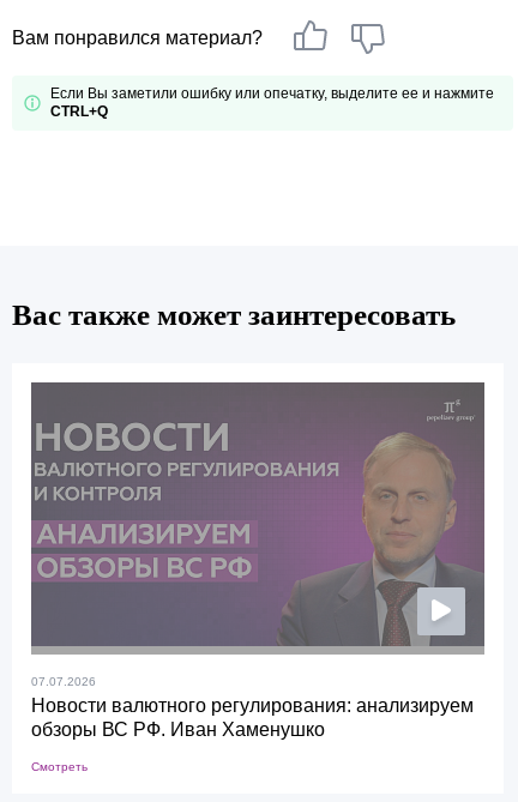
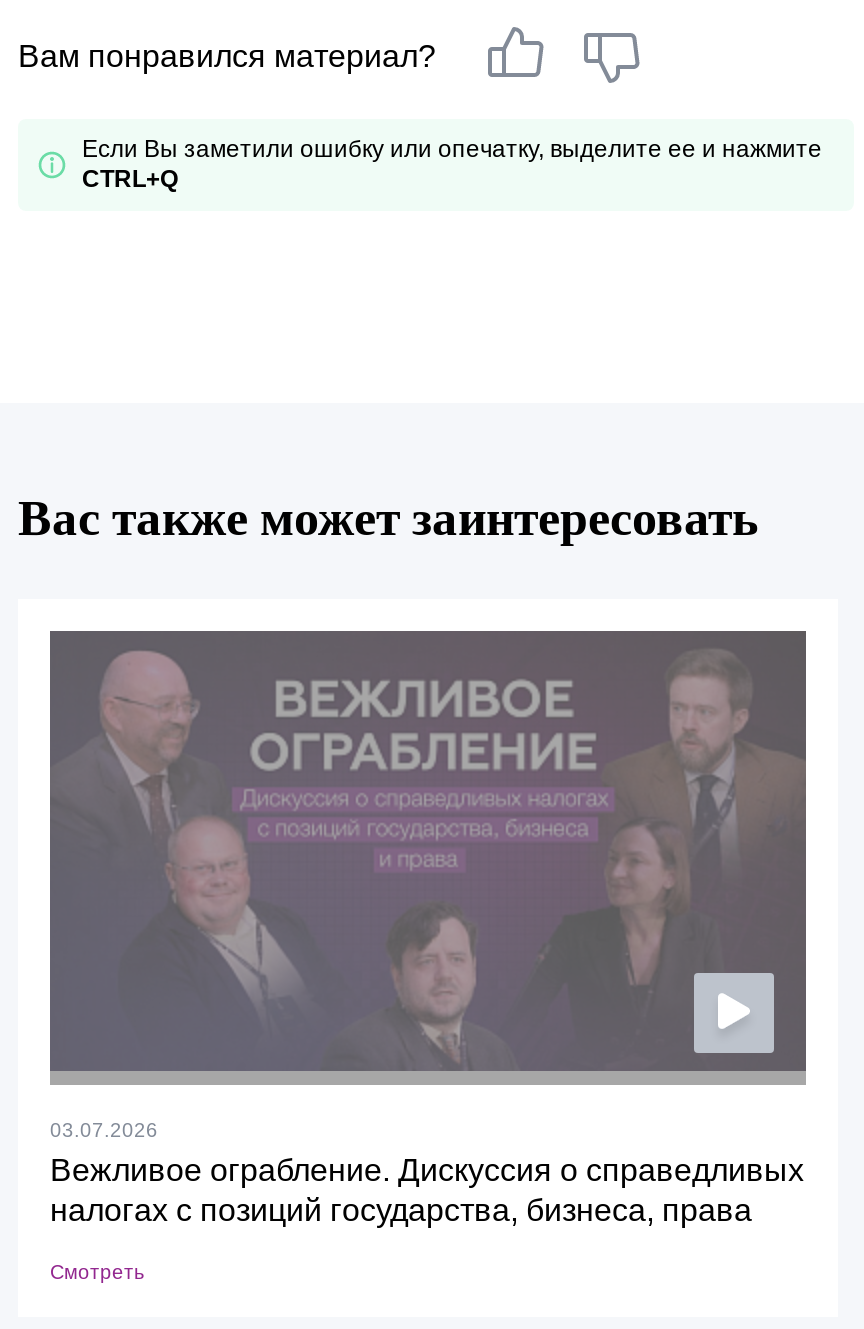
[31,394,474,740] [image] | 07.07.2026 | Новости валютного регулирования: анализируем | обзоры ВС РФ. Иван Хаменушко -> [50,649,804,1227] [image] | 03.07.2026 | Вежливое ограбление. Дискуссия о справедливых | налогах с позиций государства, бизнеса, права

